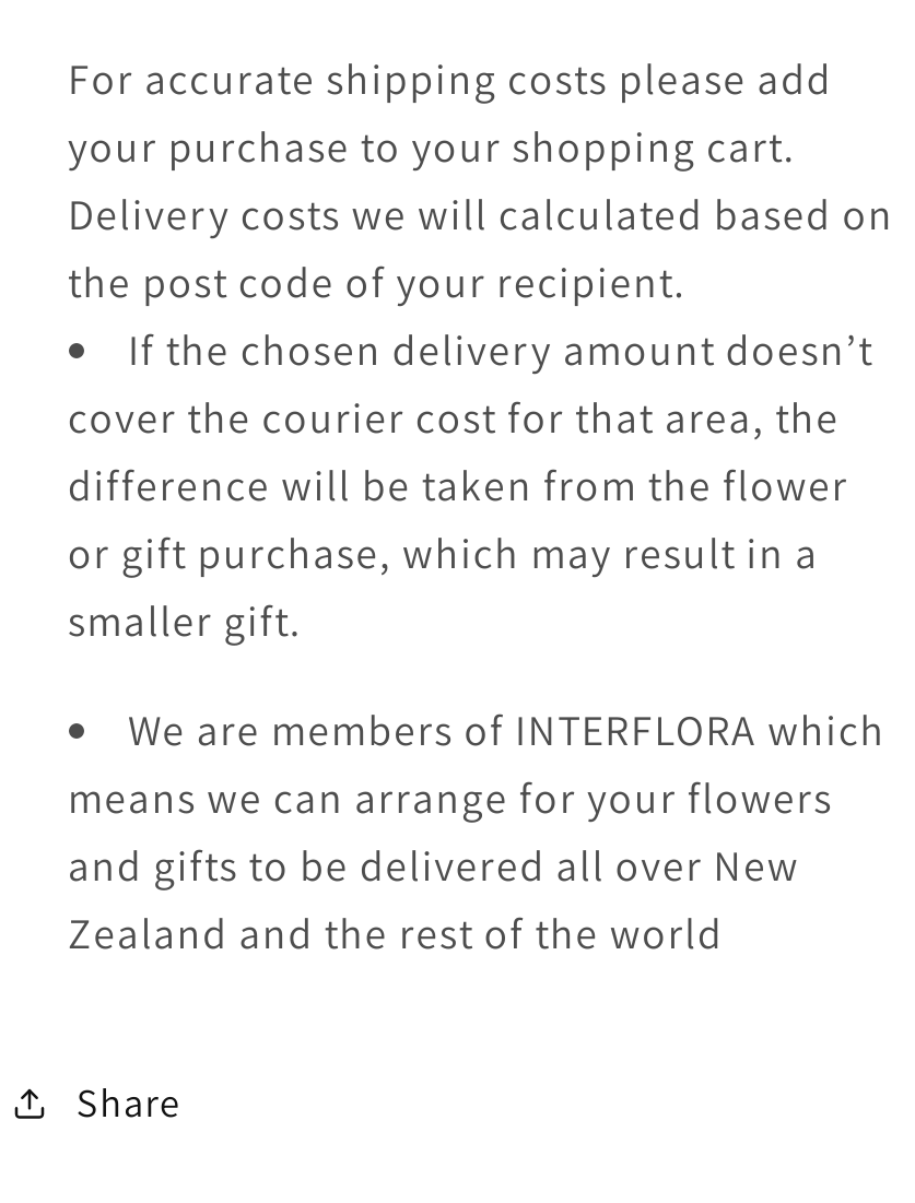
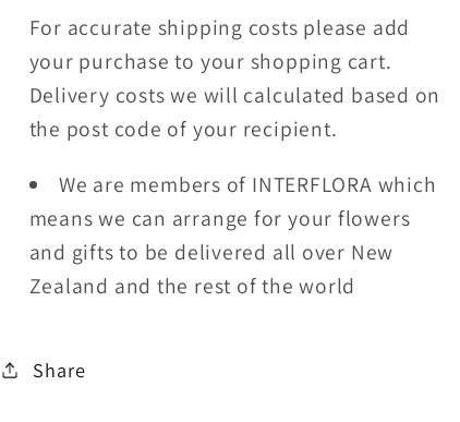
[68,321,873,649] If the chosen delivery amount doesn’t | cover the courier cost for that area, the | difference will be taken from the flower | or gift purchase, which may result in a | smaller gift. -> none

